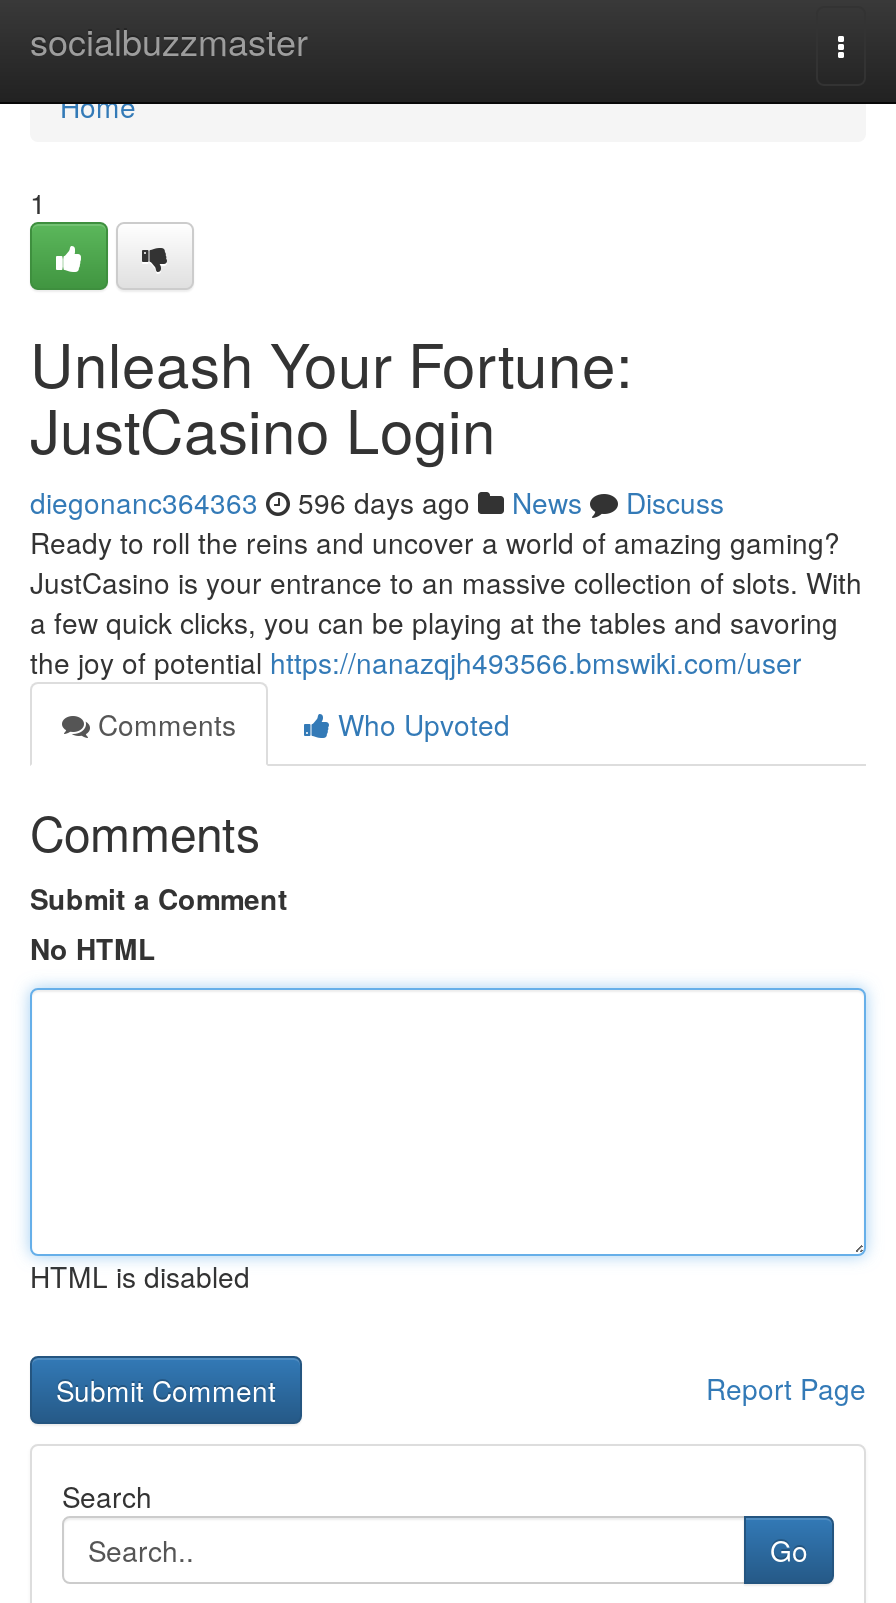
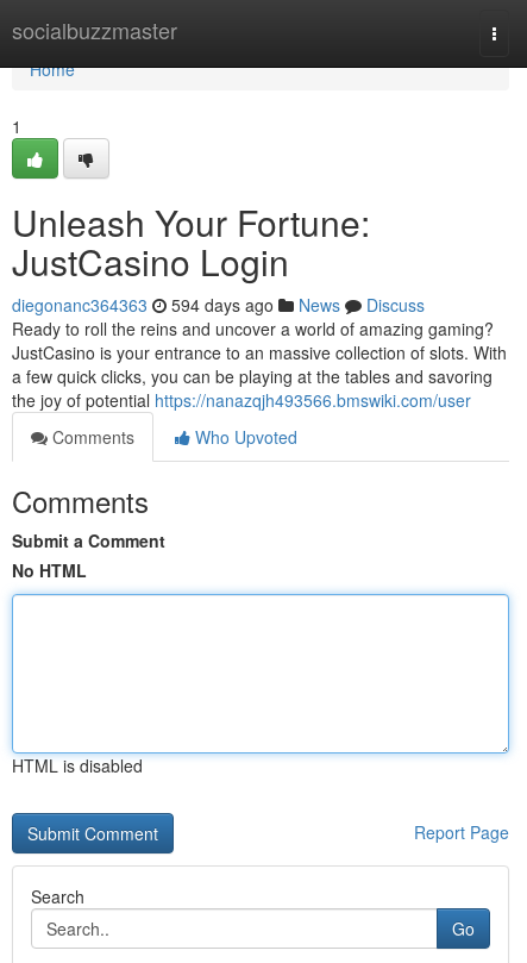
[30,482,724,522] diegonanc364363 596 days ago News Discuss -> [12,293,425,317] diegonanc364363 594 days ago News Discuss

